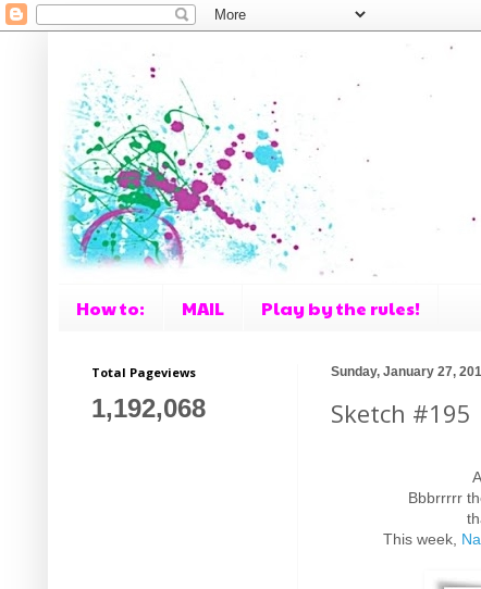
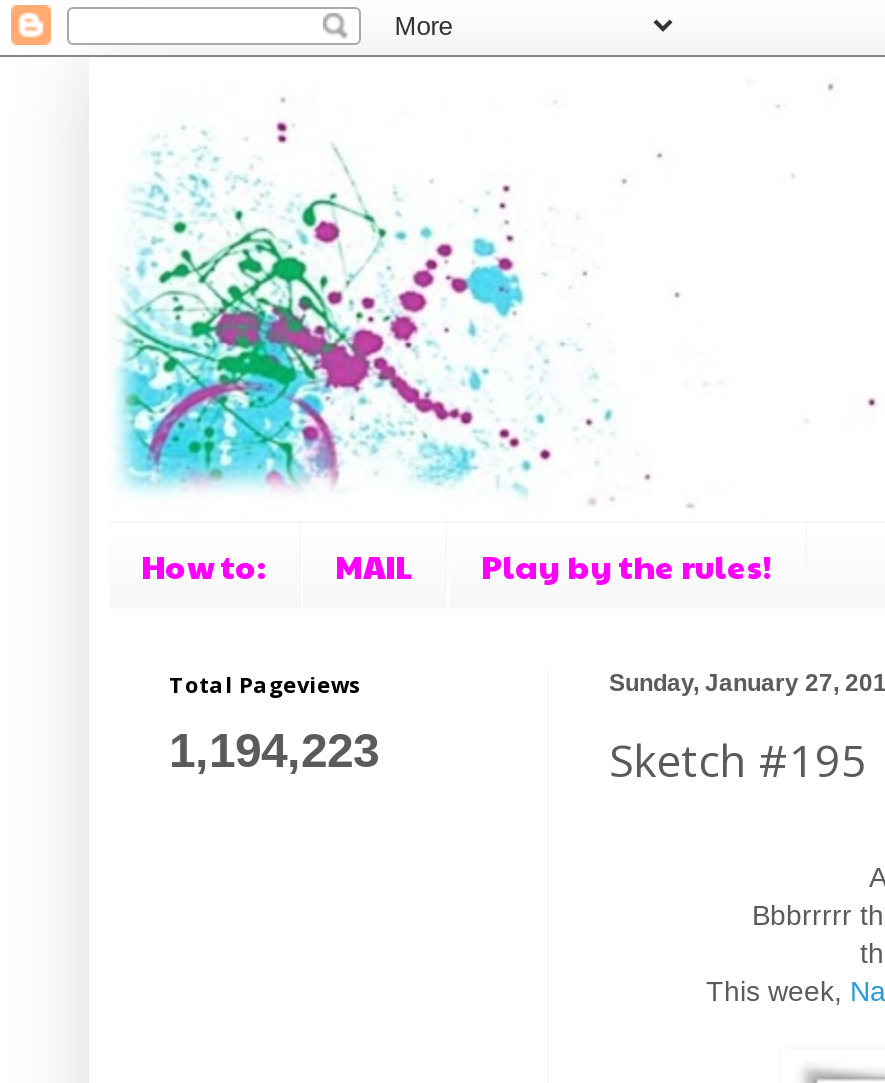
[91,394,206,423] 1,192,068 -> [169,723,379,777] 1,194,223

